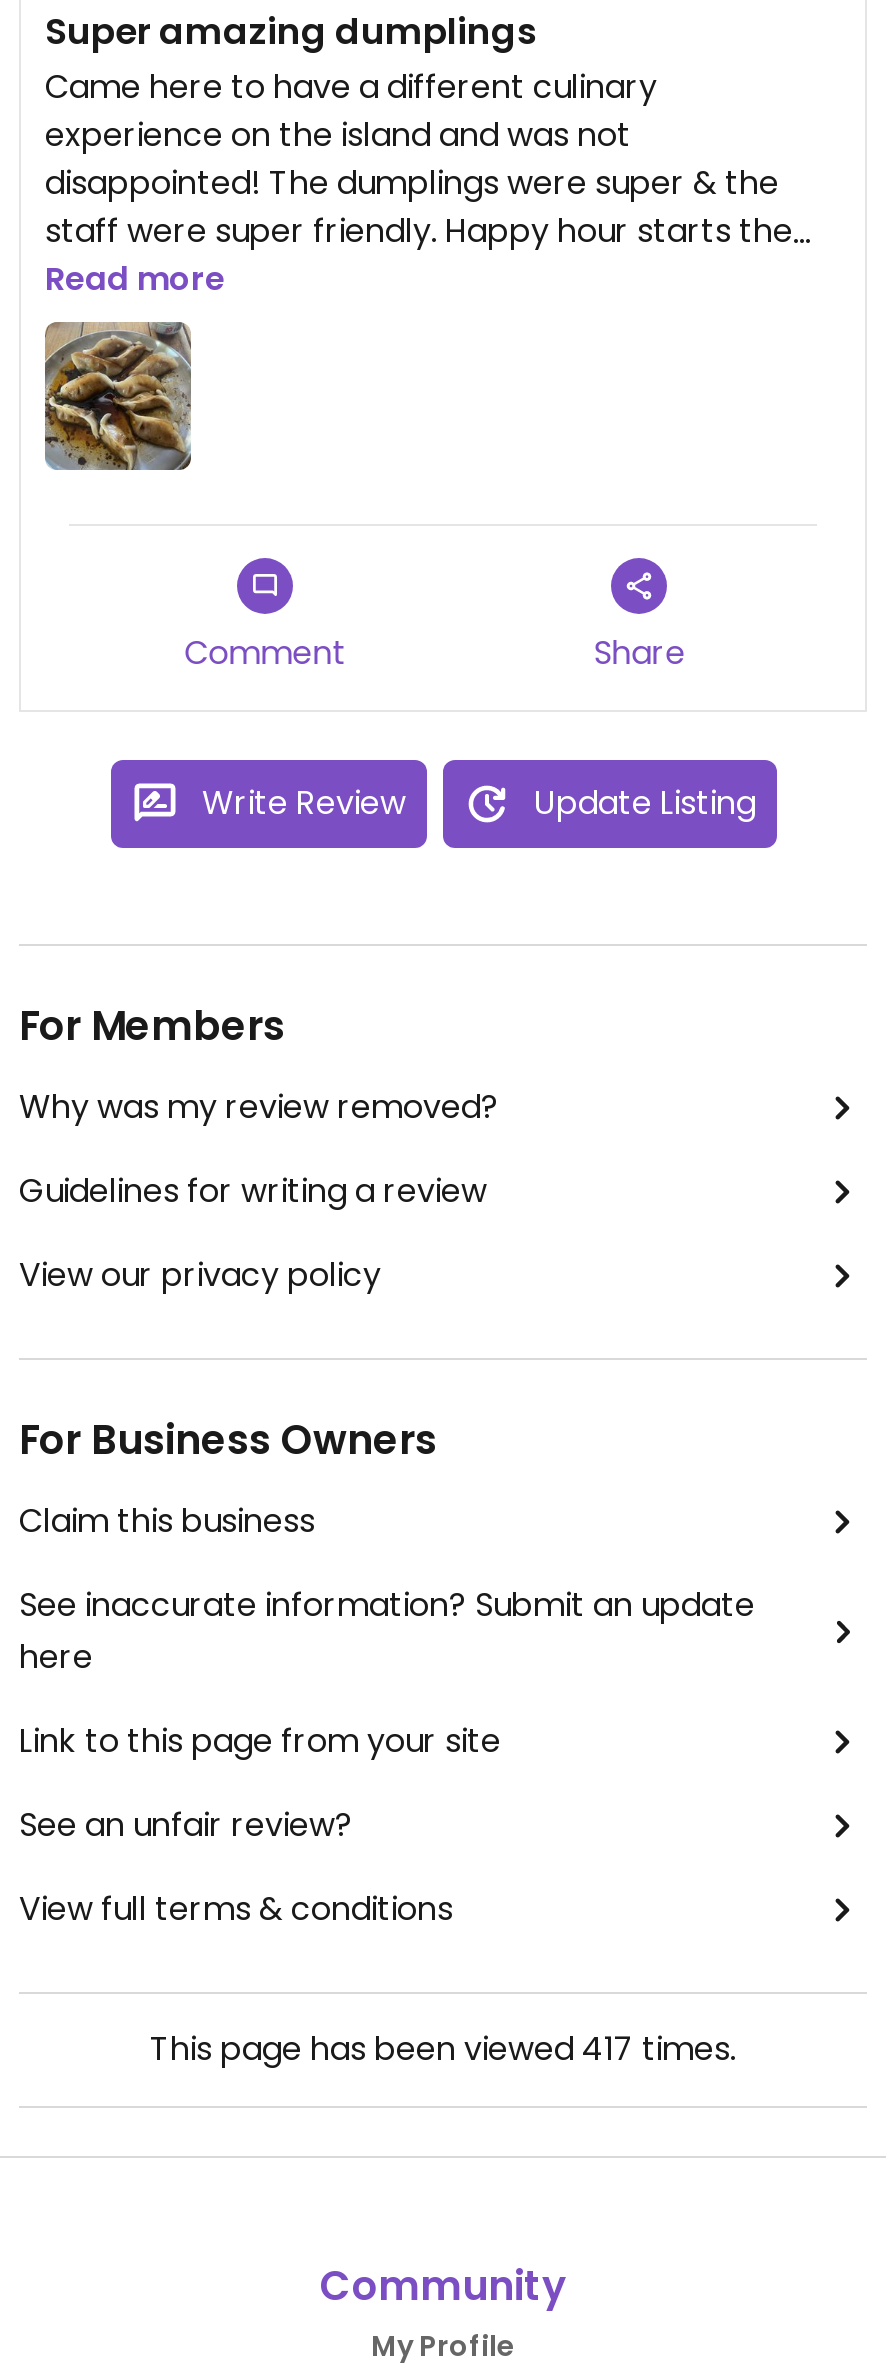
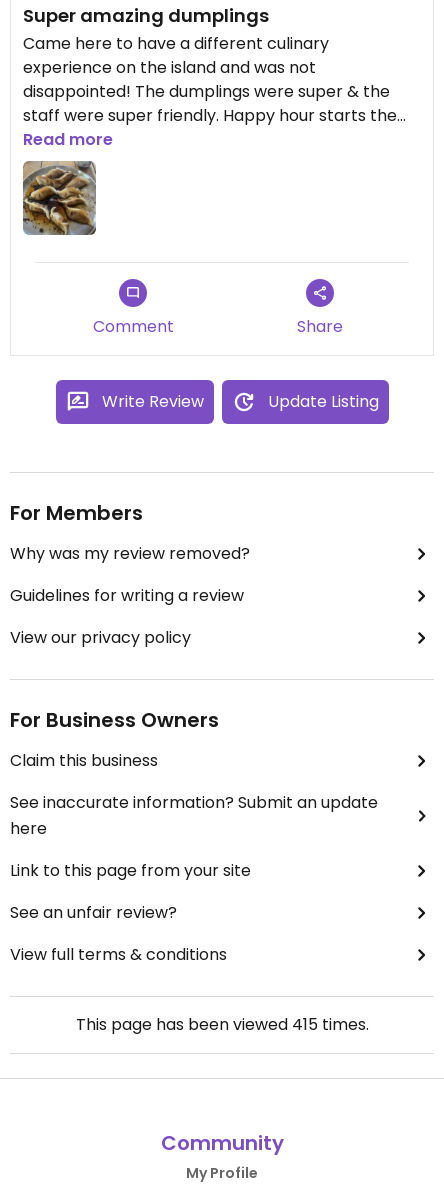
[150,2025,736,2071] This page has been viewed 417 times. -> [75,1013,368,1036] This page has been viewed 415 times.

